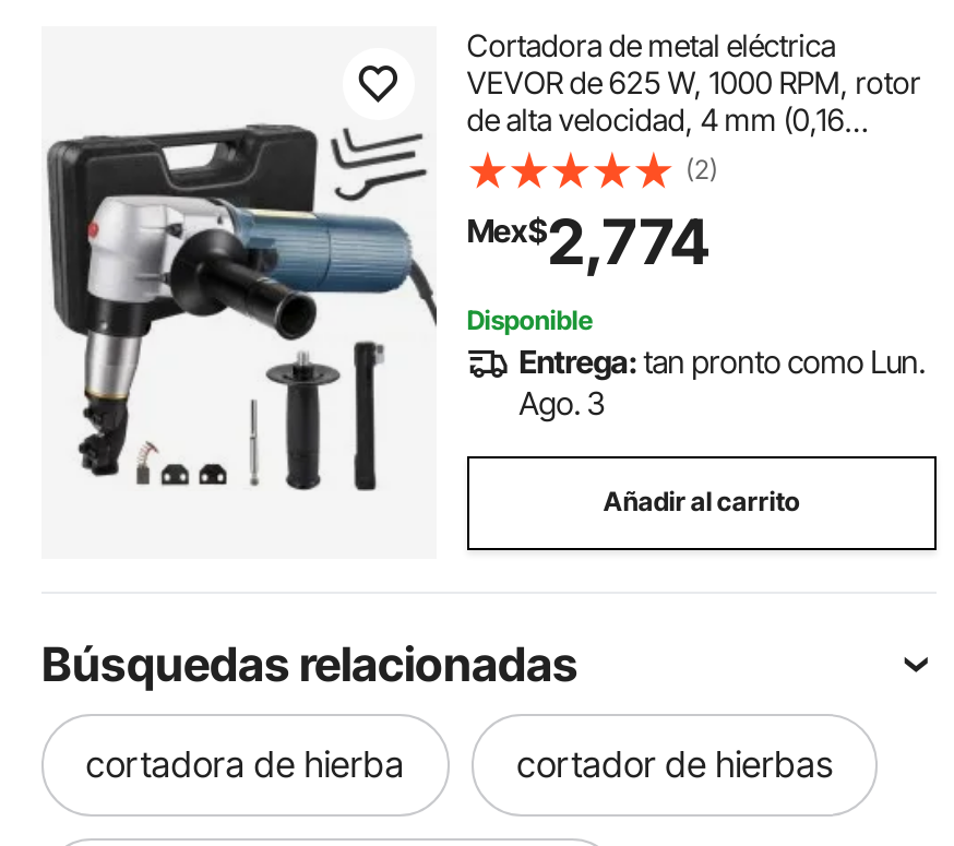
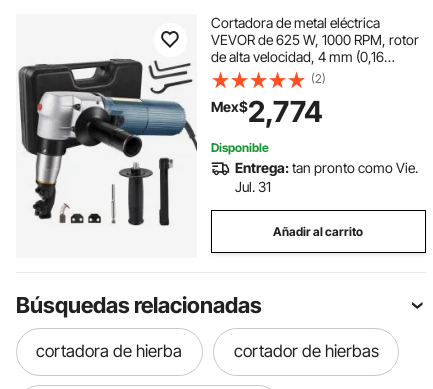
[519,343,925,422] Entrega: tan pronto como Lun. | Ago. 3 -> [235,159,418,195] Entrega: tan pronto como Vie. | Jul. 31

